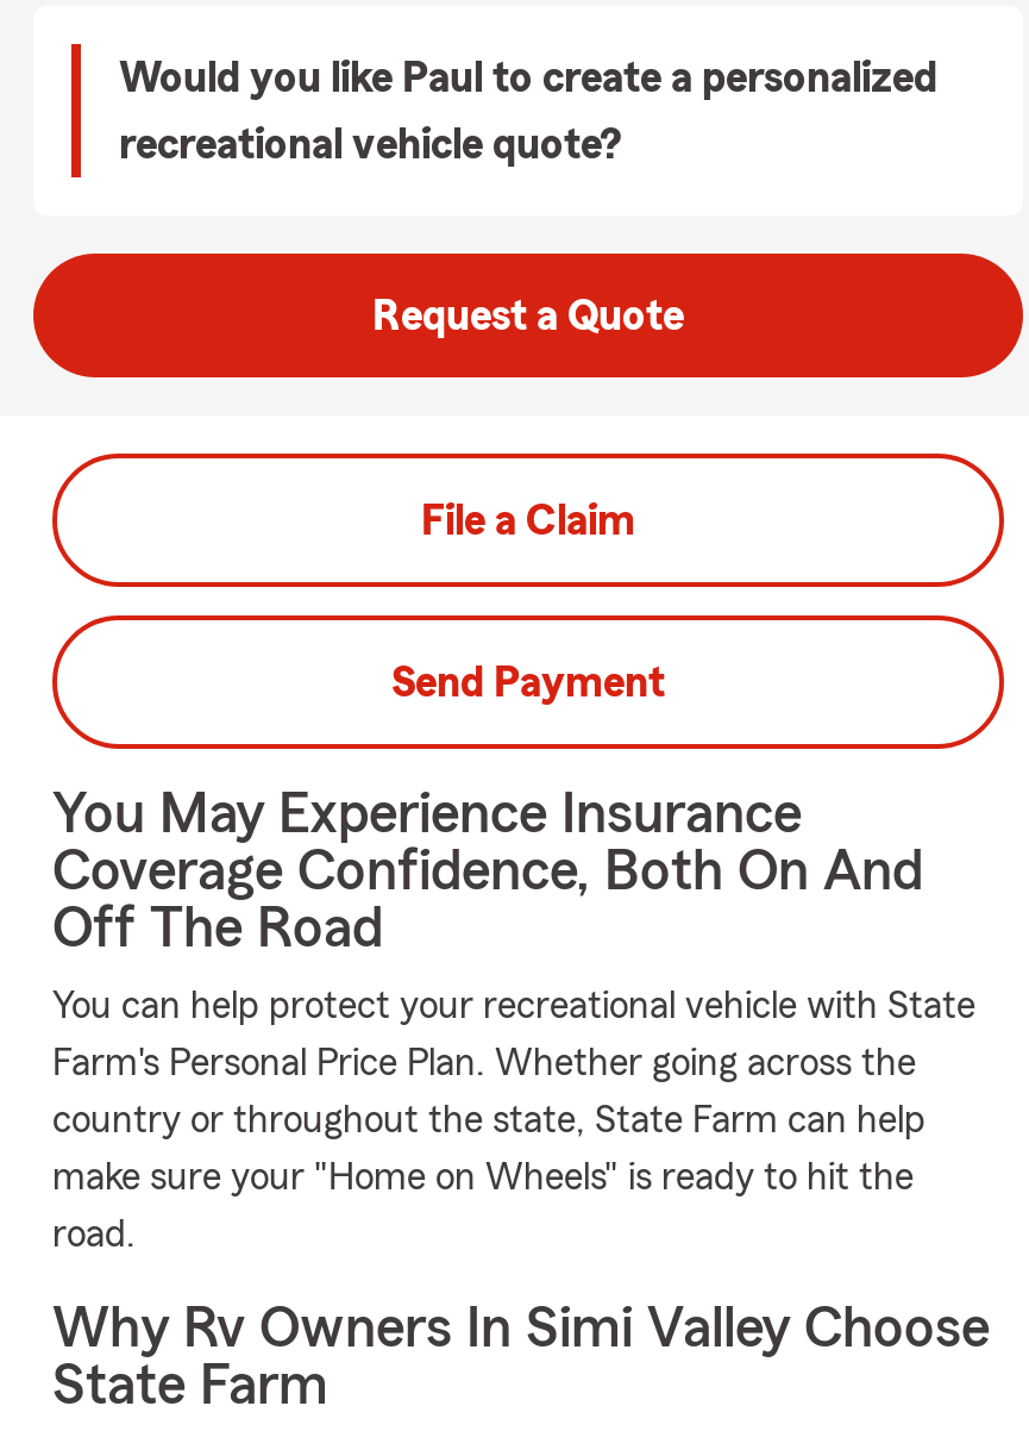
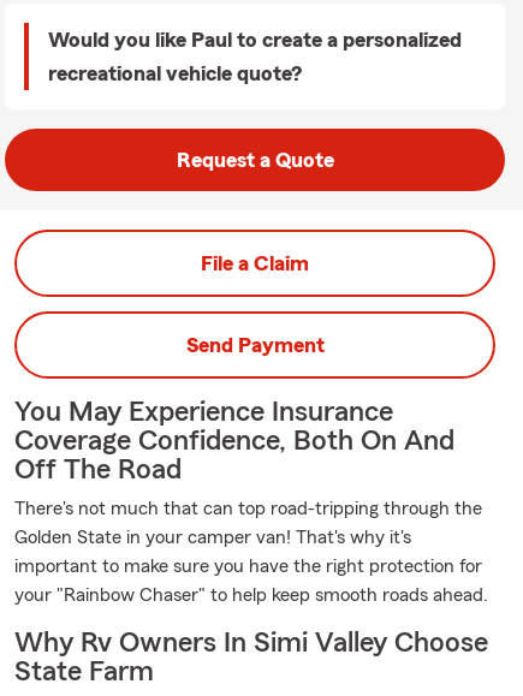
[52,987,975,1254] You can help protect your recreational vehicle with State | Farm's Personal Price Plan. Whether going across the | country or throughout the state, State Farm can help | make sure your "Home on Wheels" is ready to hit the | road. -> [14,499,488,605] There's not much that can top road-tripping through the | Golden State in your camper van! That's why it's | important to make sure you have the right protection for | your "Rainbow Chaser" to help keep smooth roads ahead.

